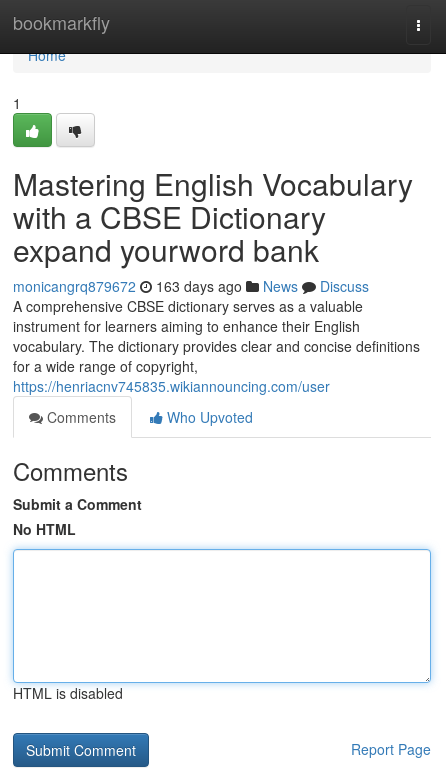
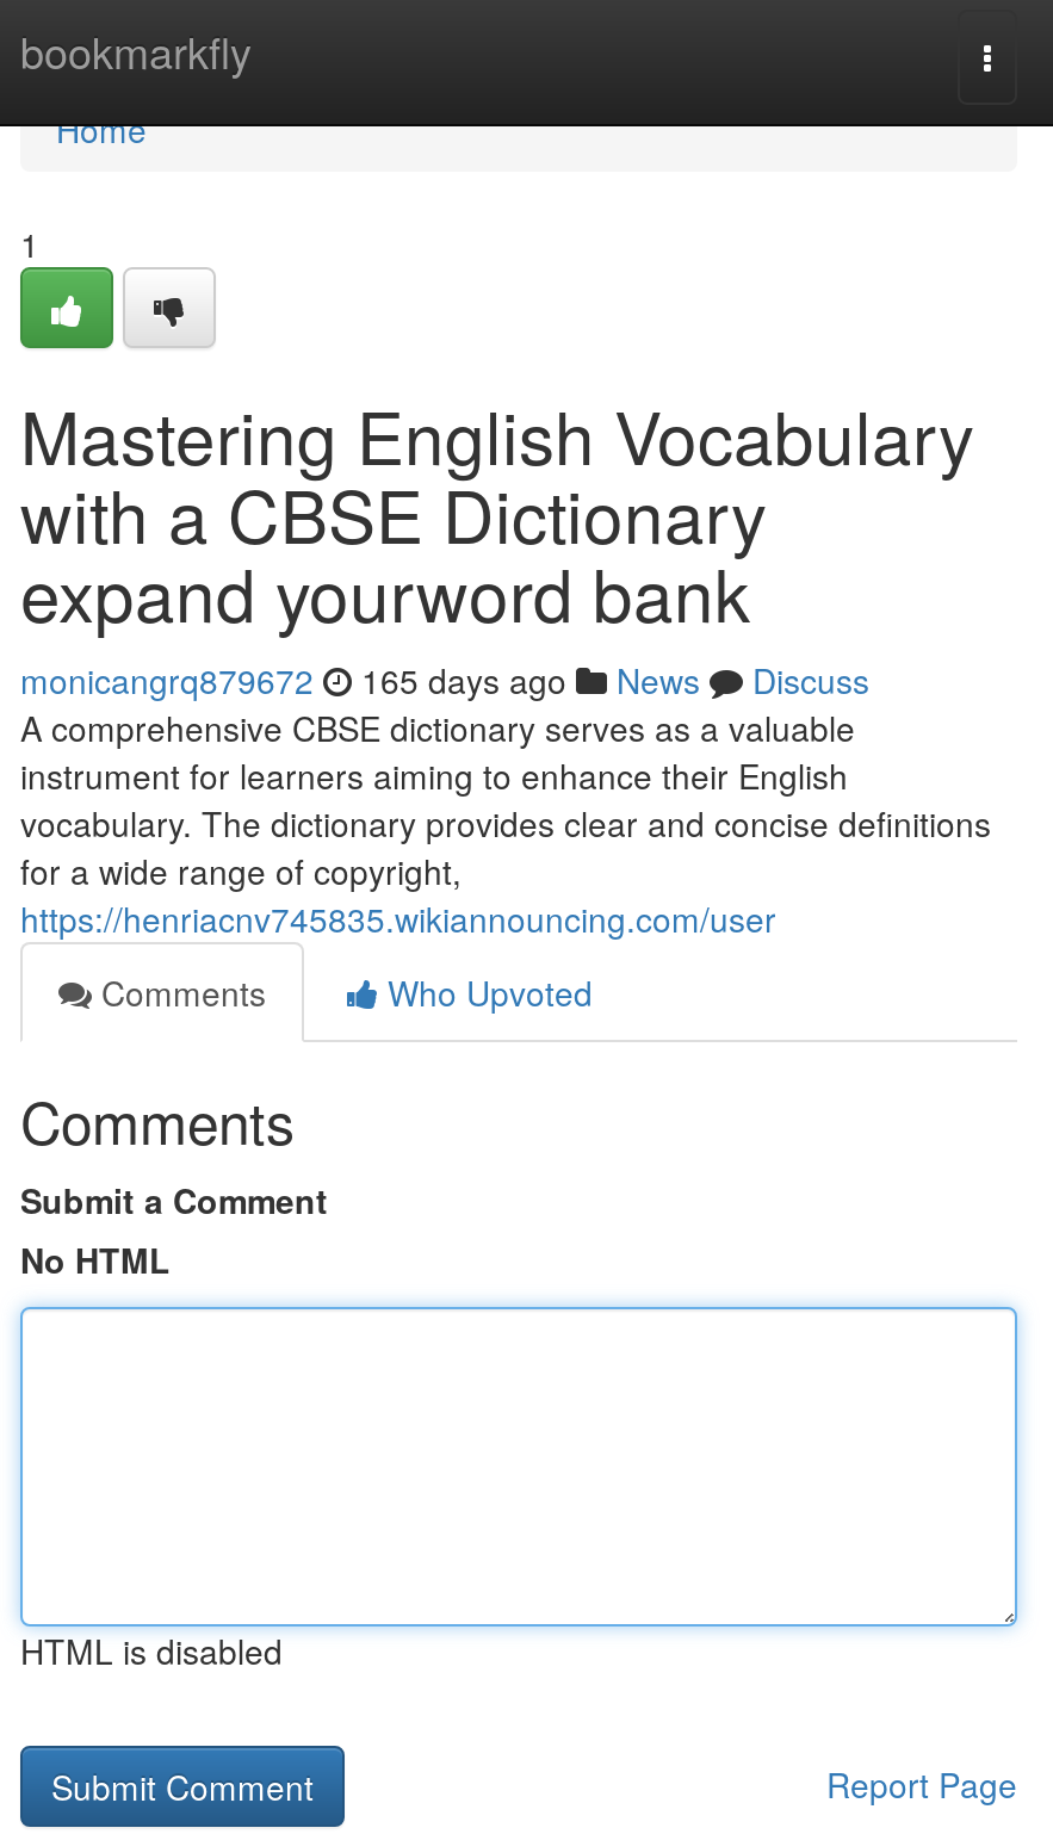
[13,276,369,296] monicangrq879672 163 days ago News Discuss -> [20,656,869,704] monicangrq879672 165 days ago News Discuss

